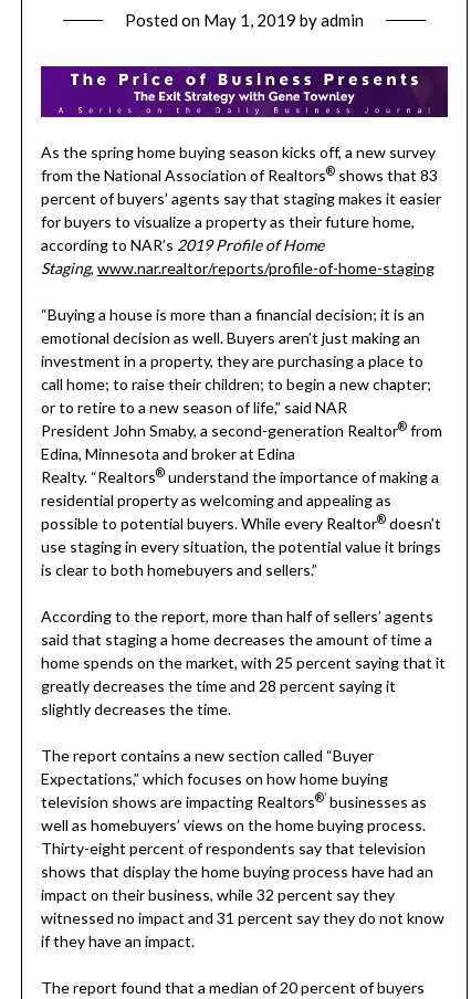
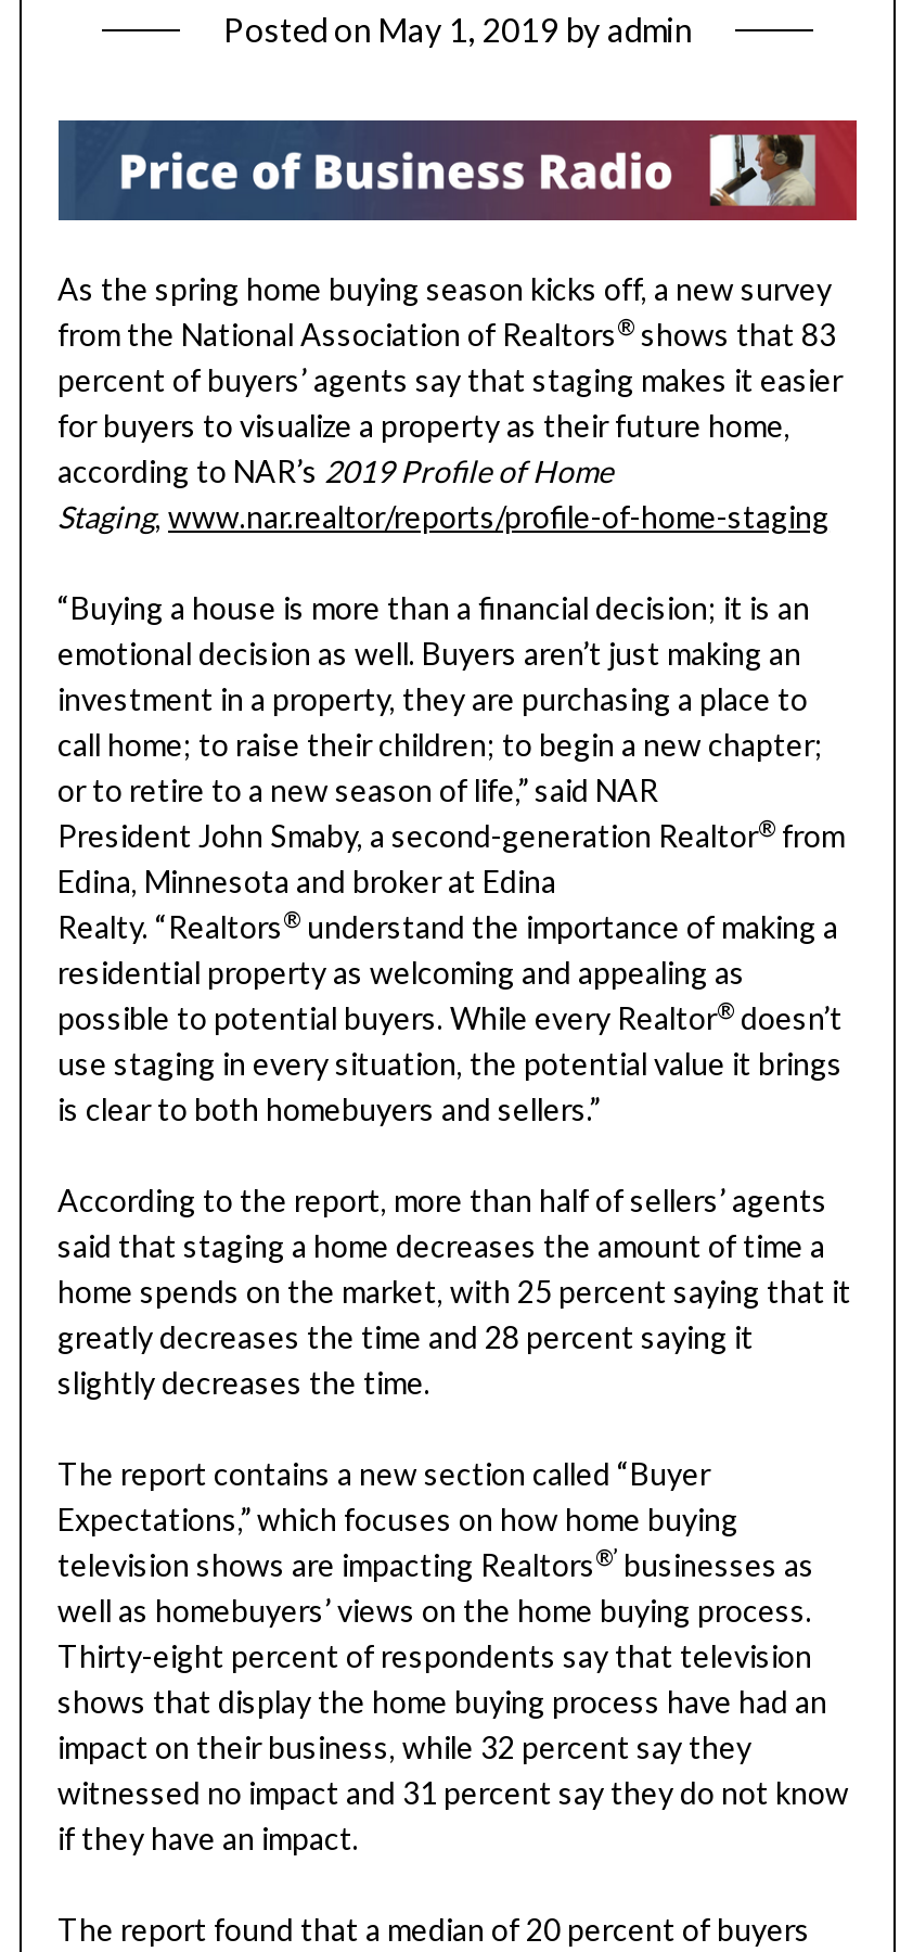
[41,65,449,118] [image] -> [59,118,859,222] [image]

